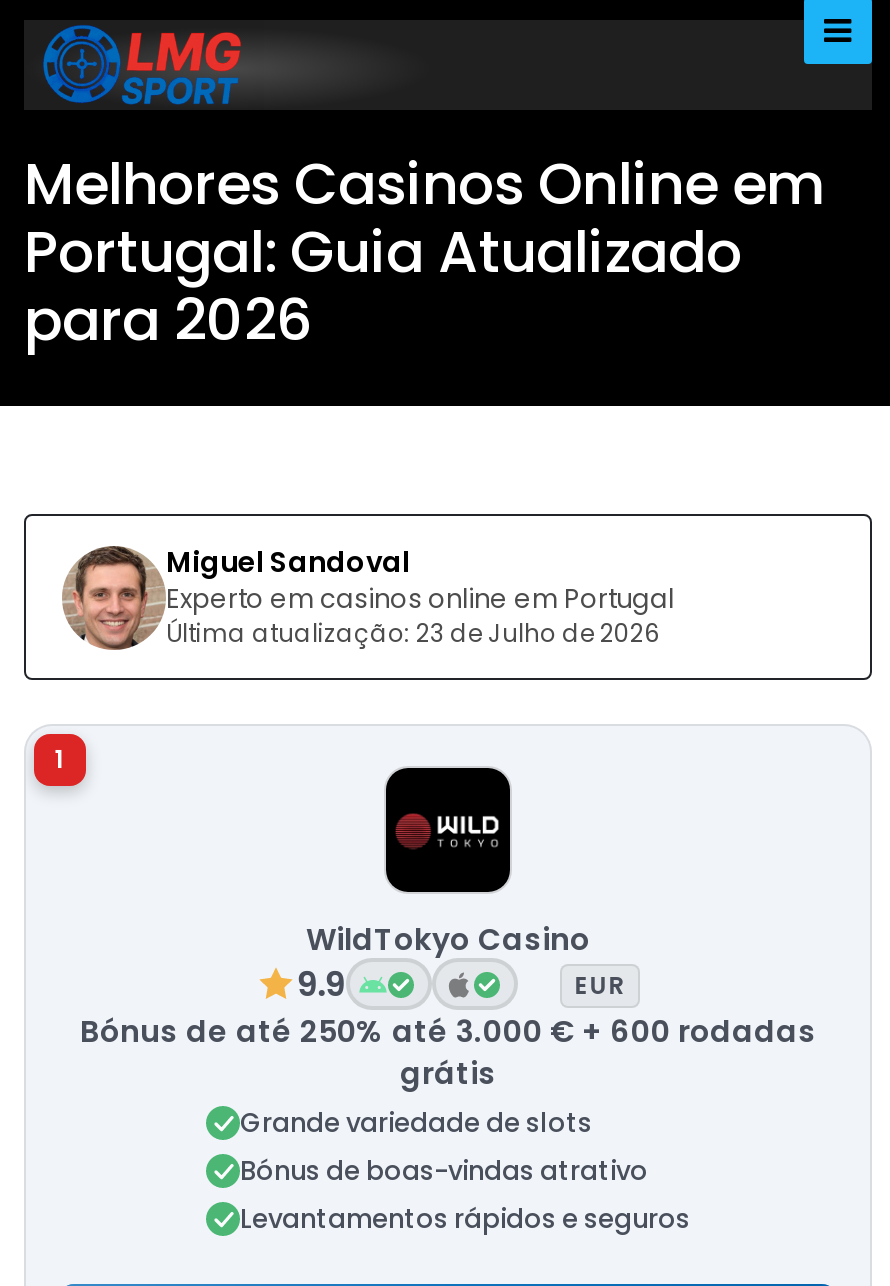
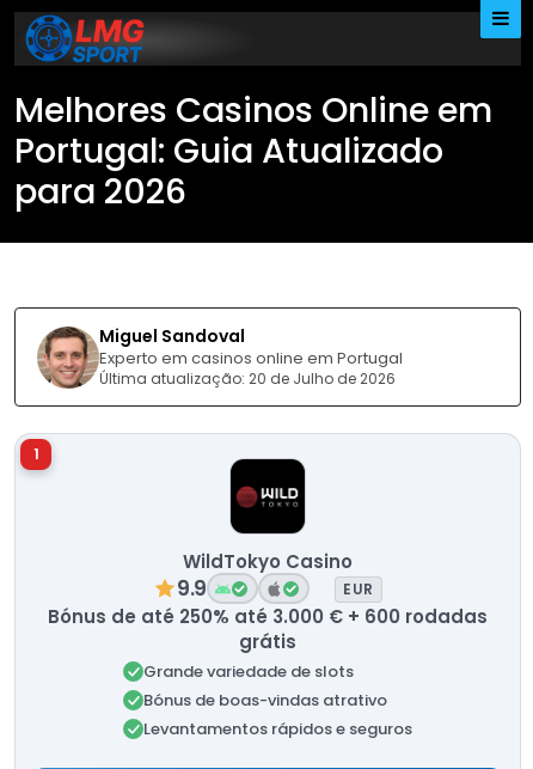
[166,616,660,650] Última atualização: 23 de Julho de 2026 -> [99,368,396,389] Última atualização: 20 de Julho de 2026

